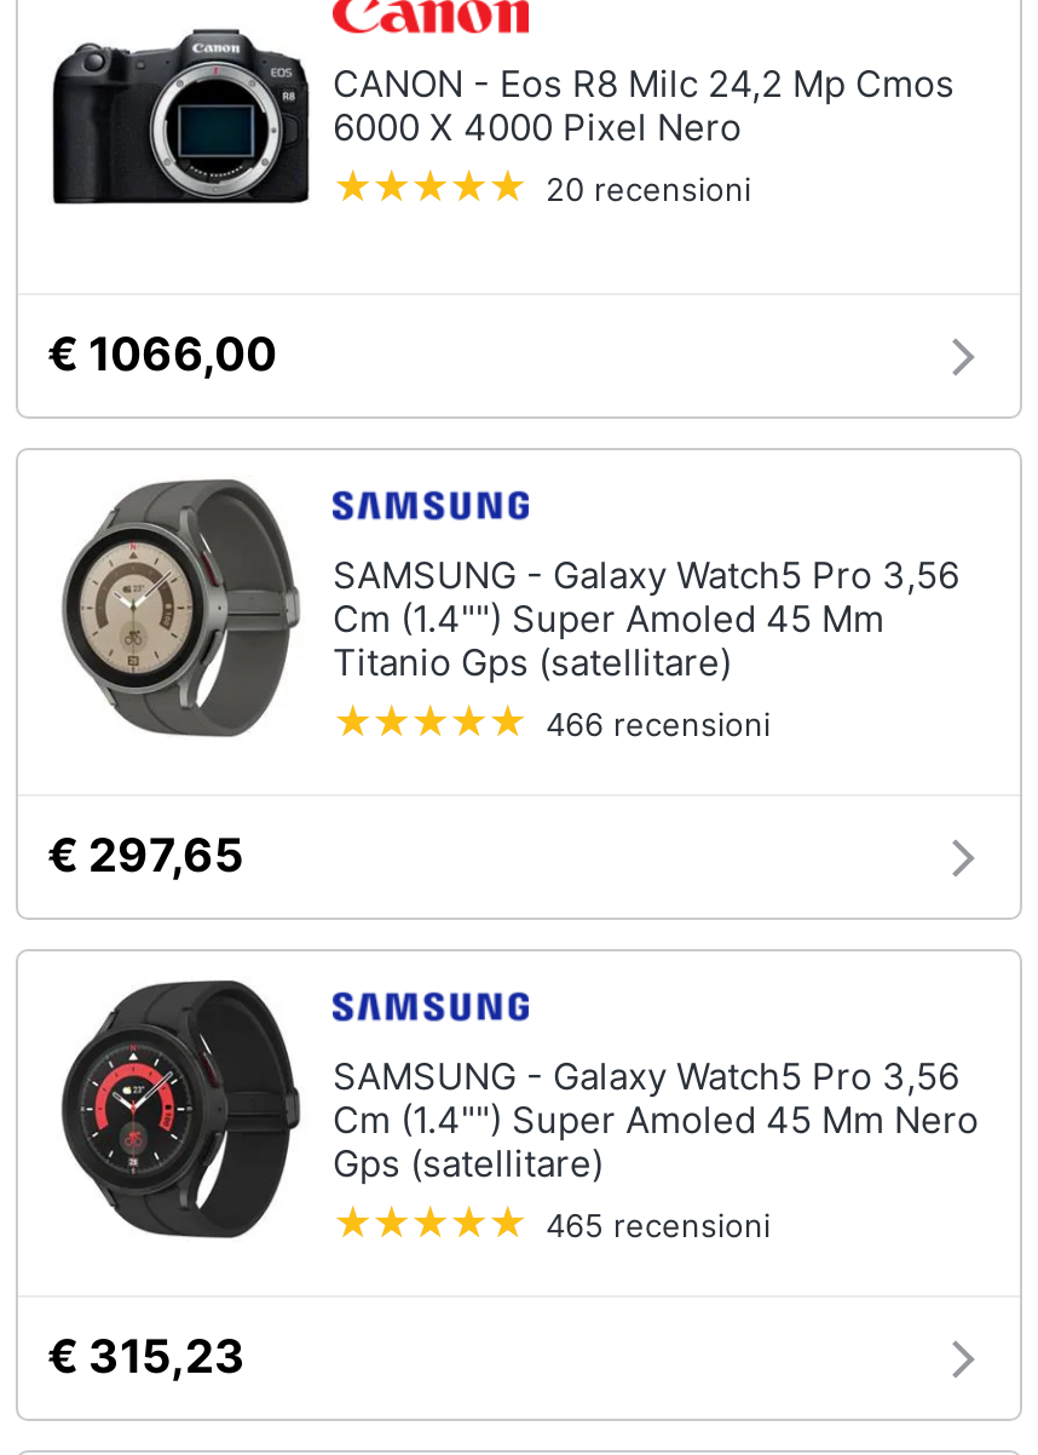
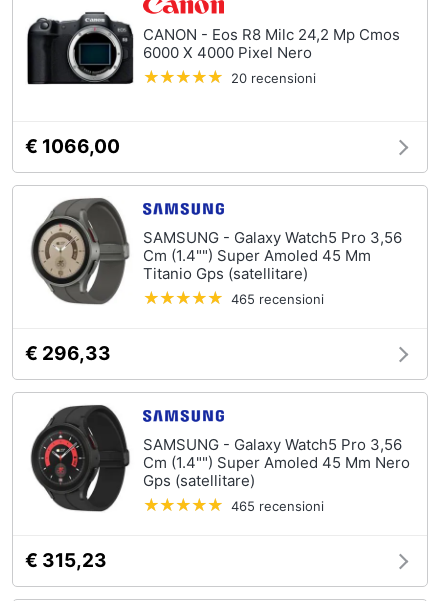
[546,704,771,743] 466 recensioni -> [231,291,324,307] 465 recensioni
[47,828,243,883] € 297,65 -> [25,342,111,365] € 296,33

